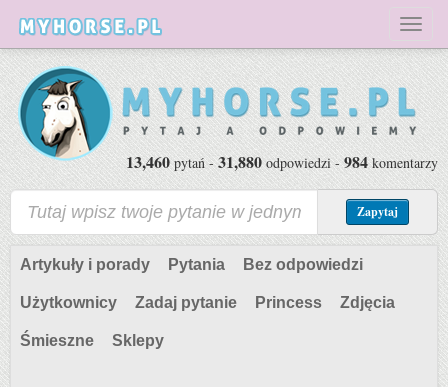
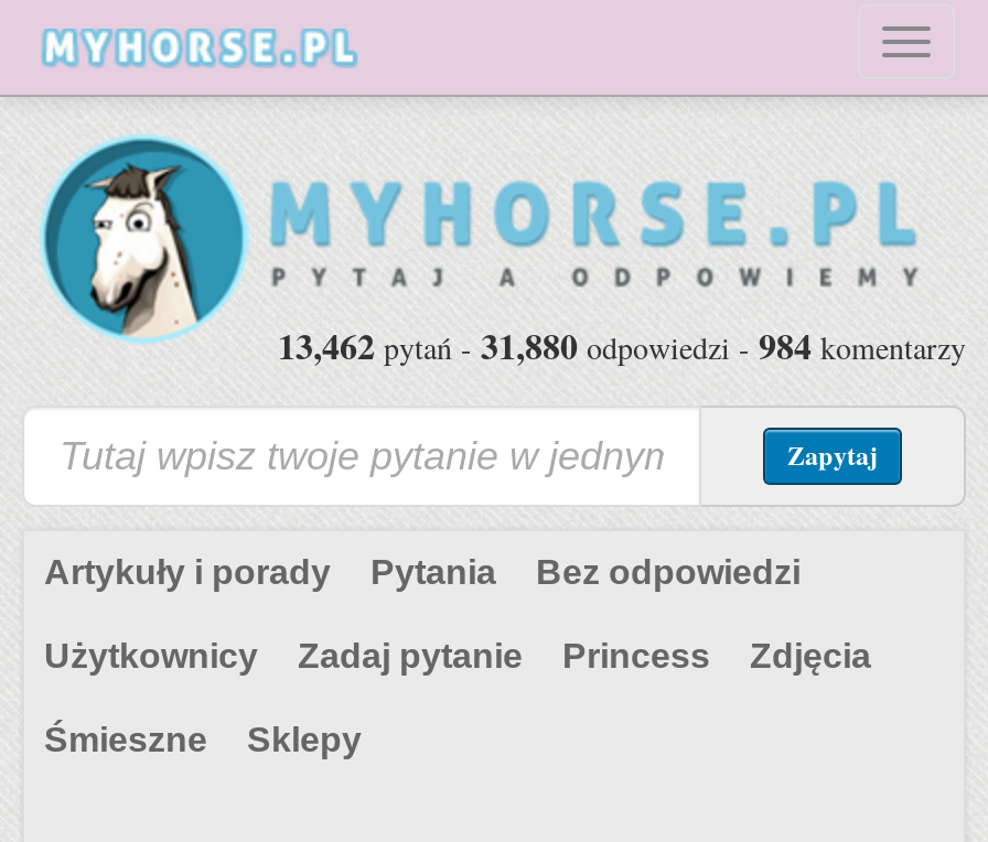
[126,150,438,173] 13,460 pytań - 31,880 odpowiedzi - 984 komentarzy -> [278,320,966,370] 13,462 pytań - 31,880 odpowiedzi - 984 komentarzy

